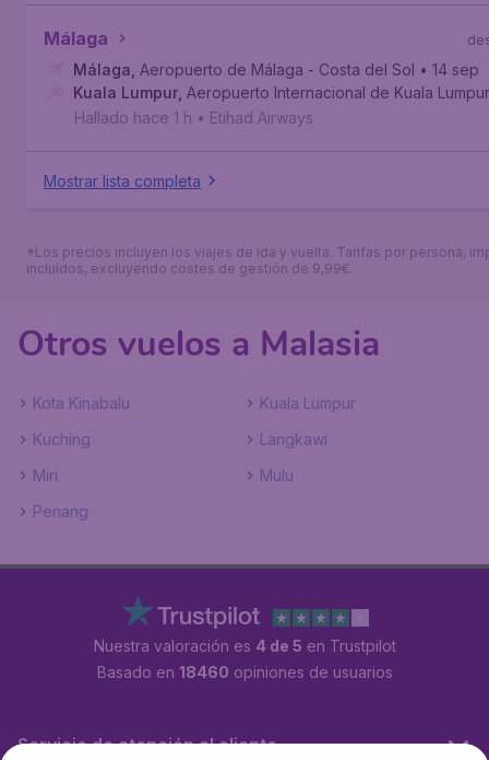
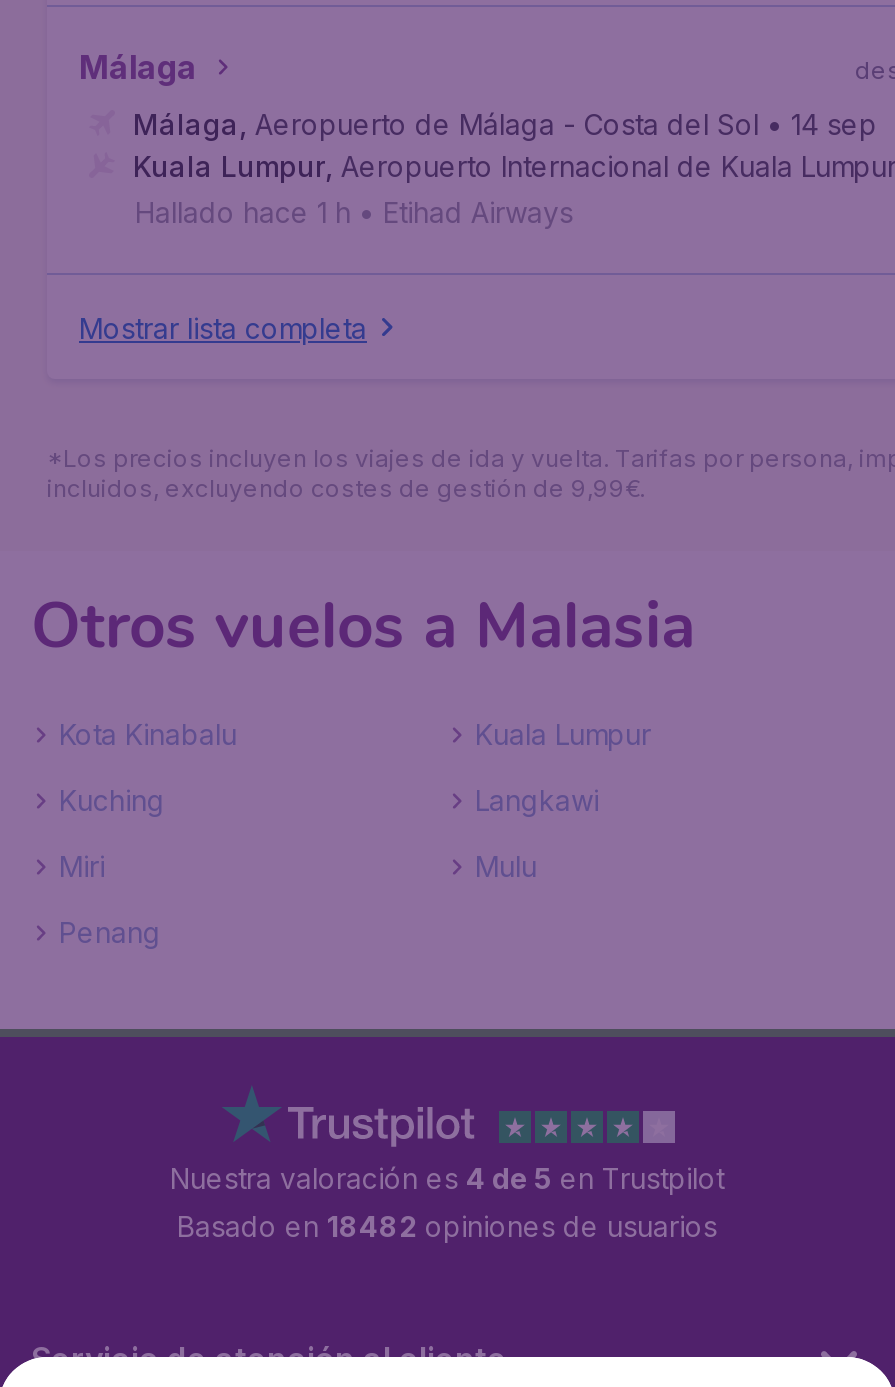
[97,663,392,681] Basado en 18460 opiniones de usuarios -> [177,1209,717,1243] Basado en 18482 opiniones de usuarios

